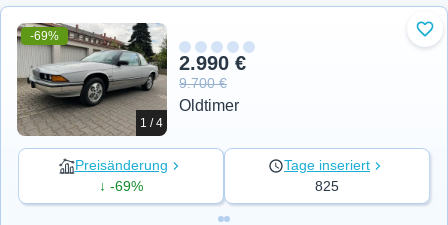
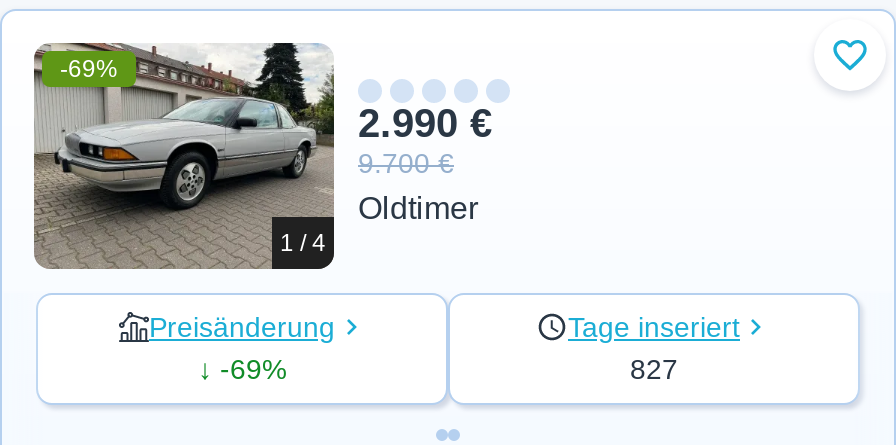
[315,178,339,194] 825 -> [630,353,678,385] 827

